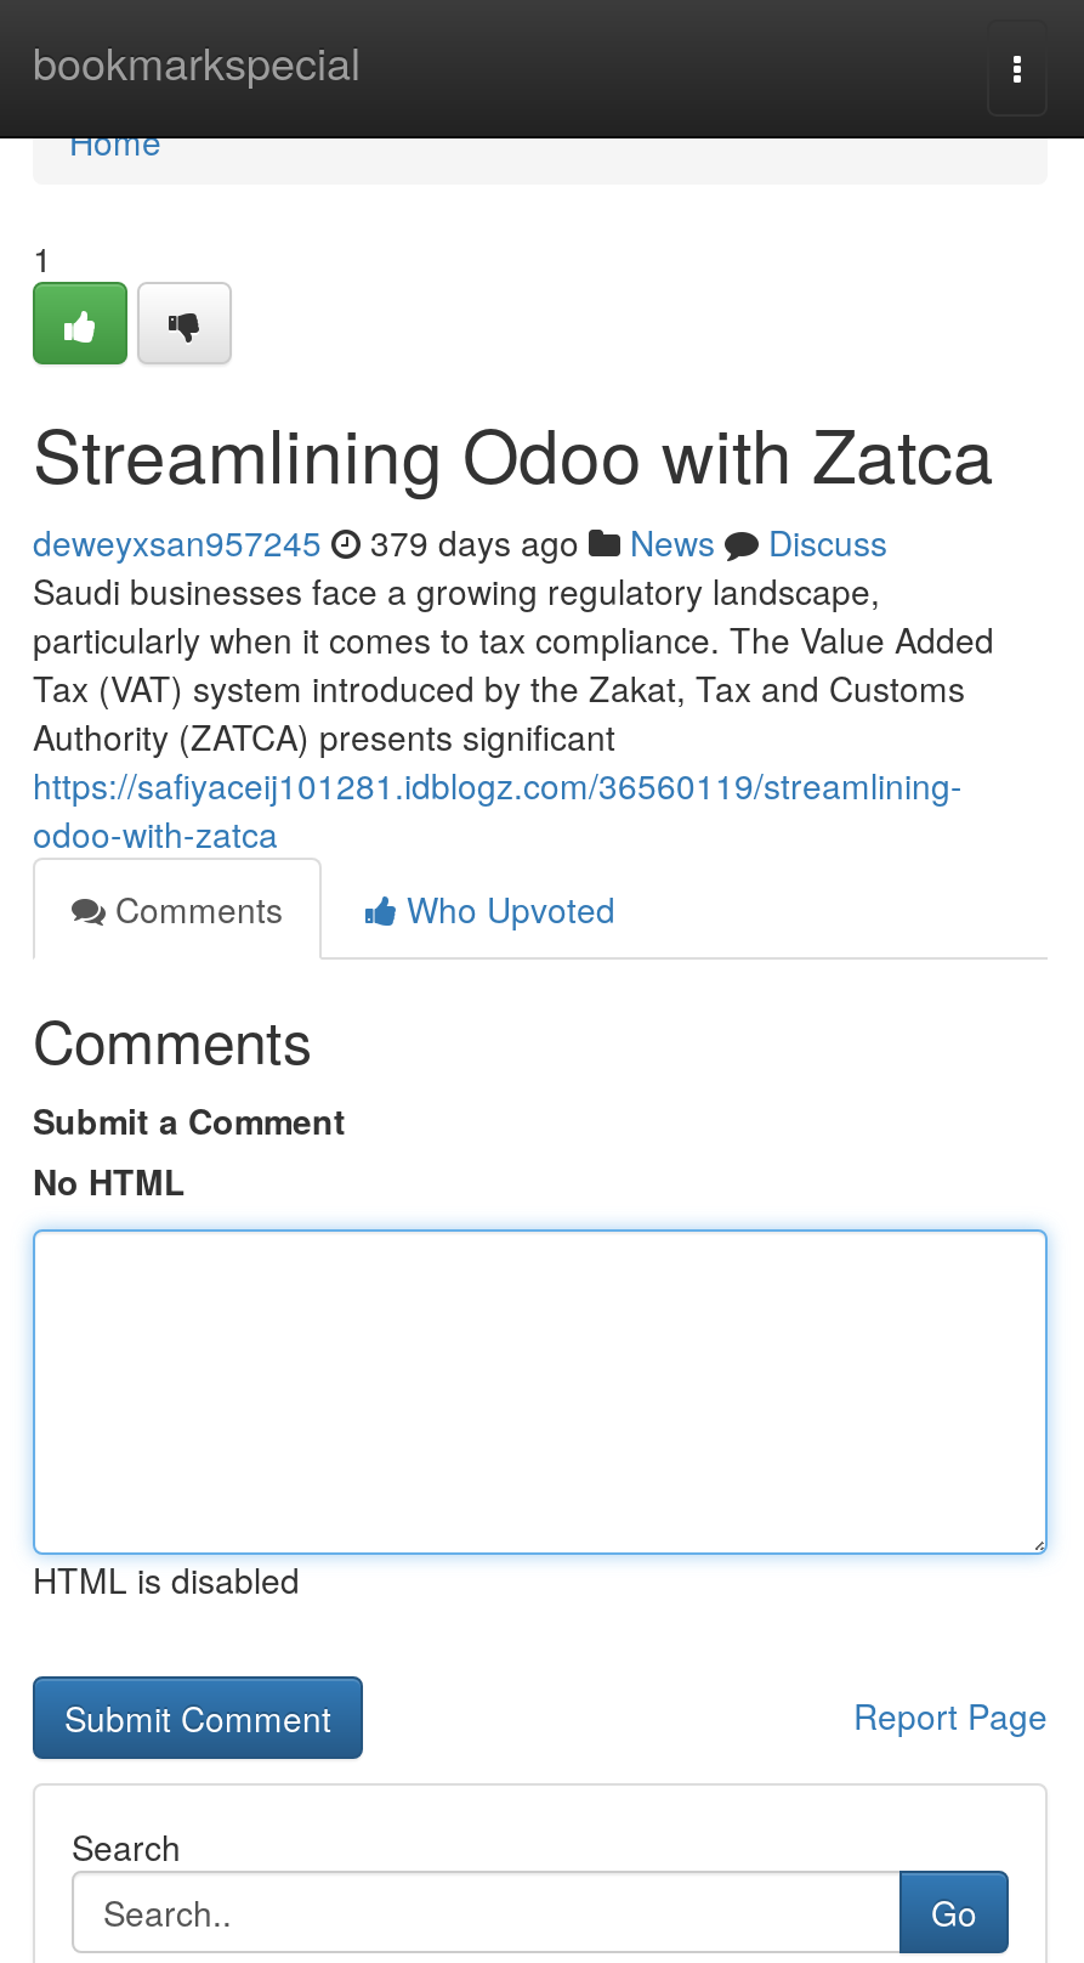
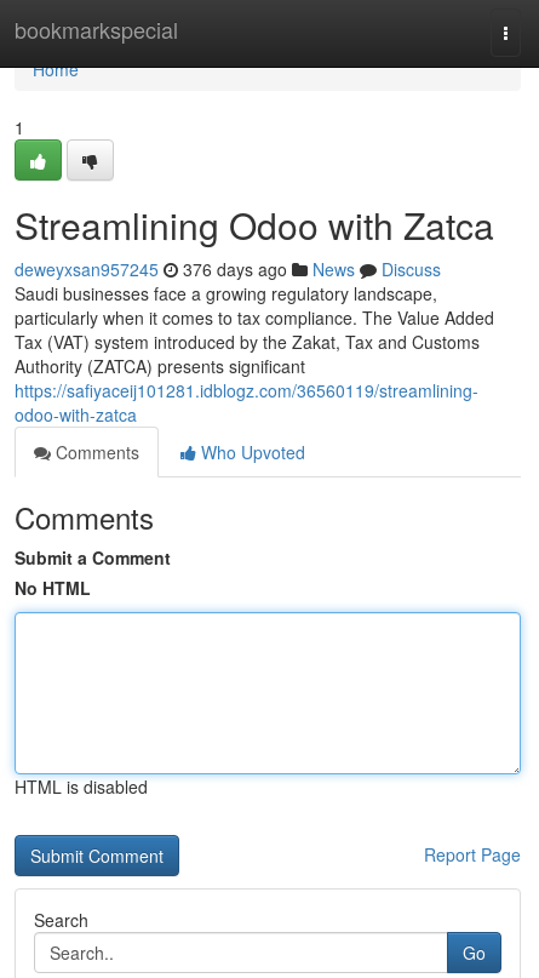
[33,517,887,566] deweyxsan957245 379 days ago News Discuss -> [15,257,441,281] deweyxsan957245 376 days ago News Discuss

